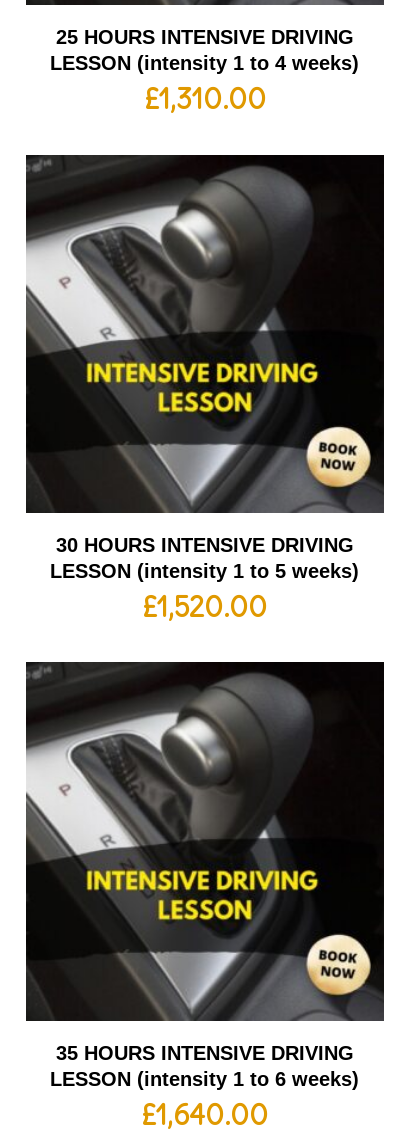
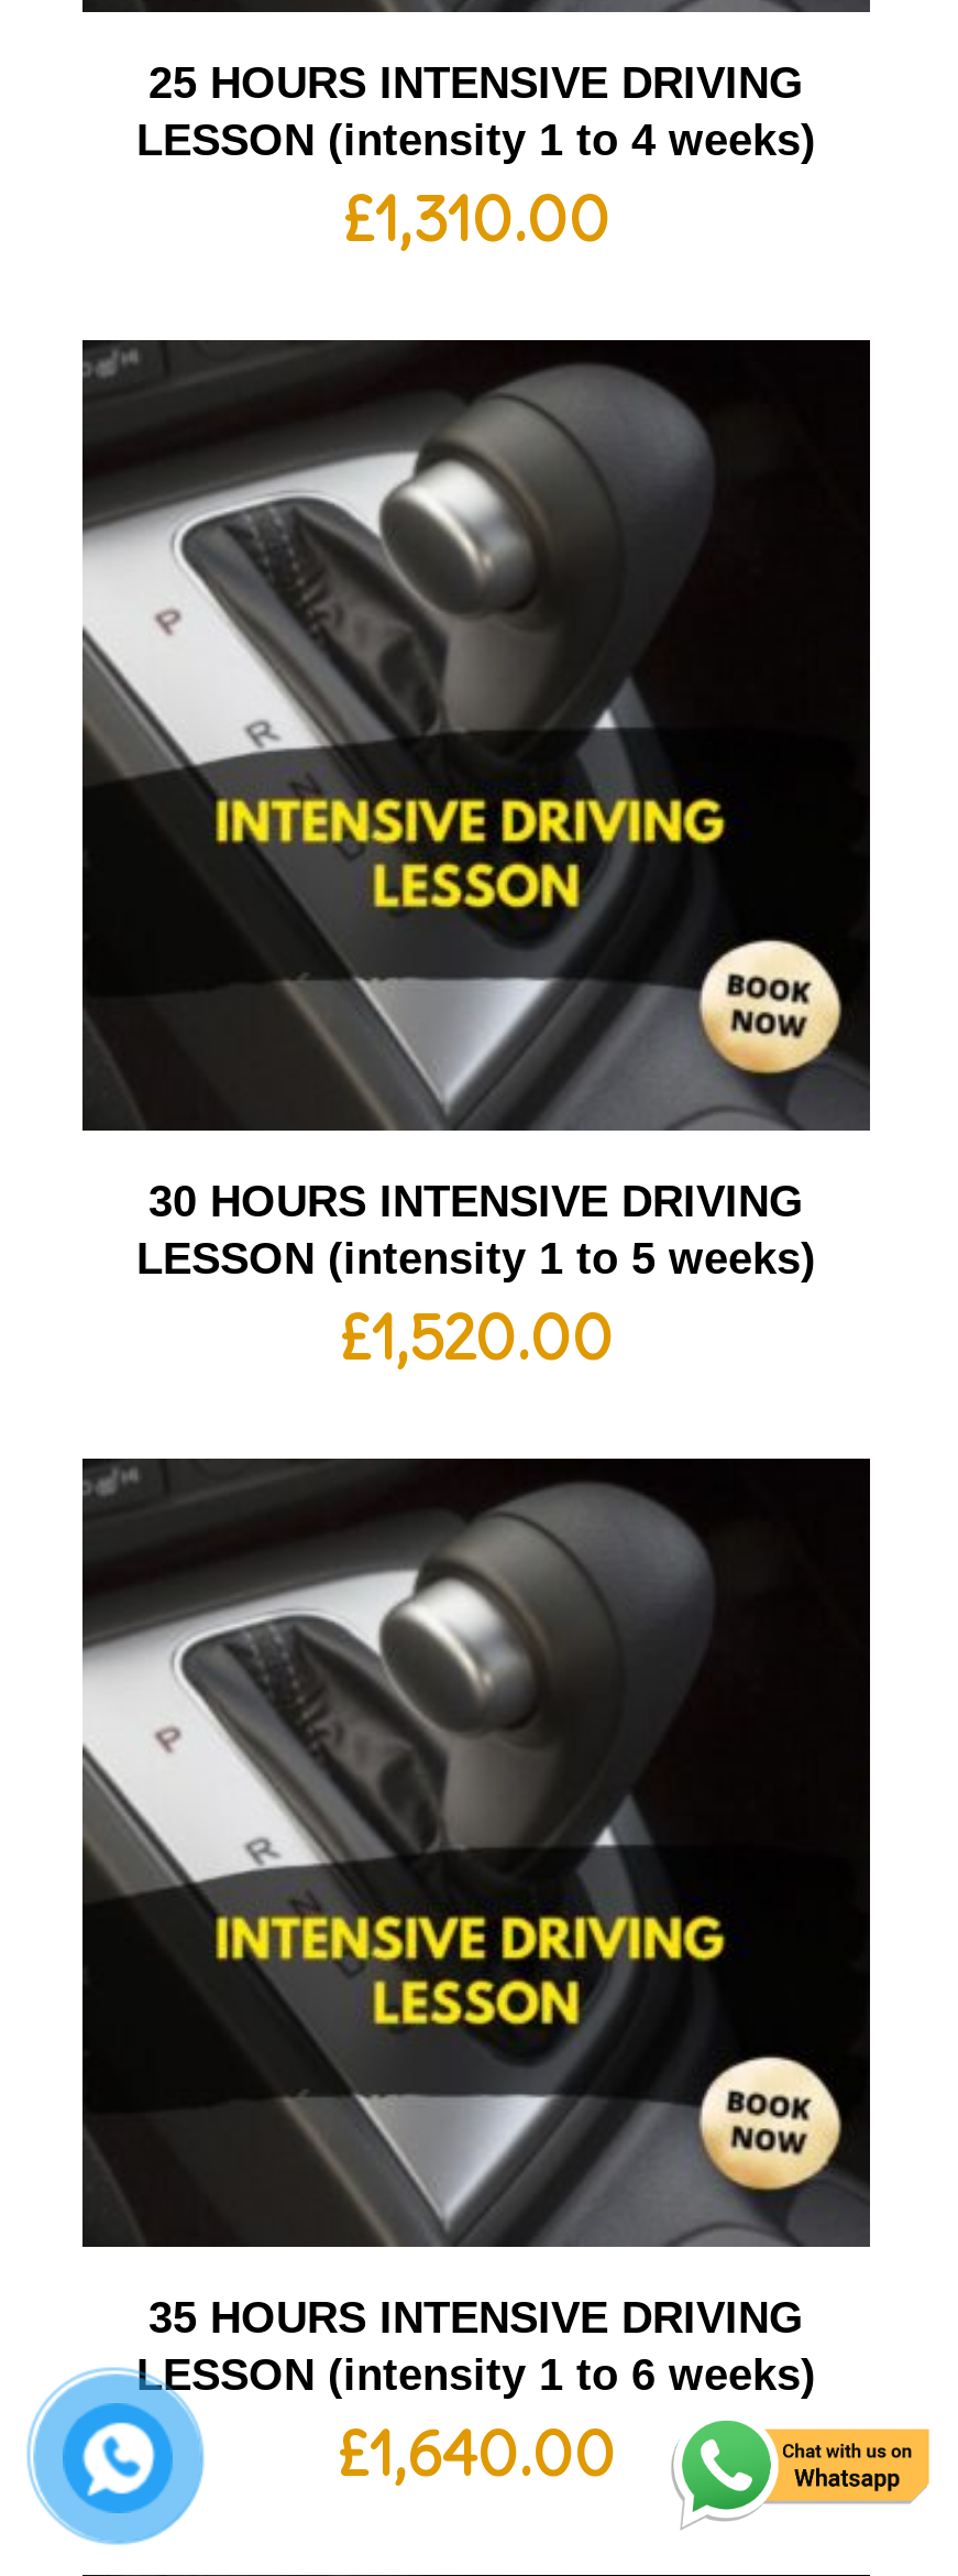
none -> [25,2367,206,2545] [image]
none -> [672,2417,932,2521] [image]

